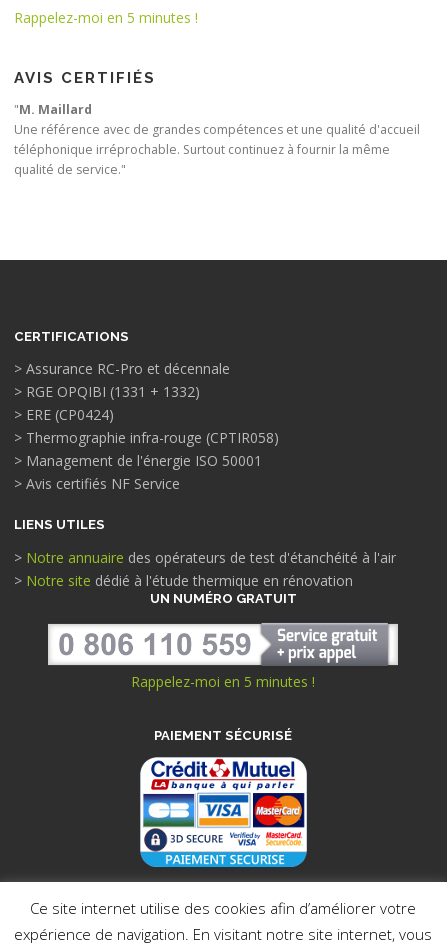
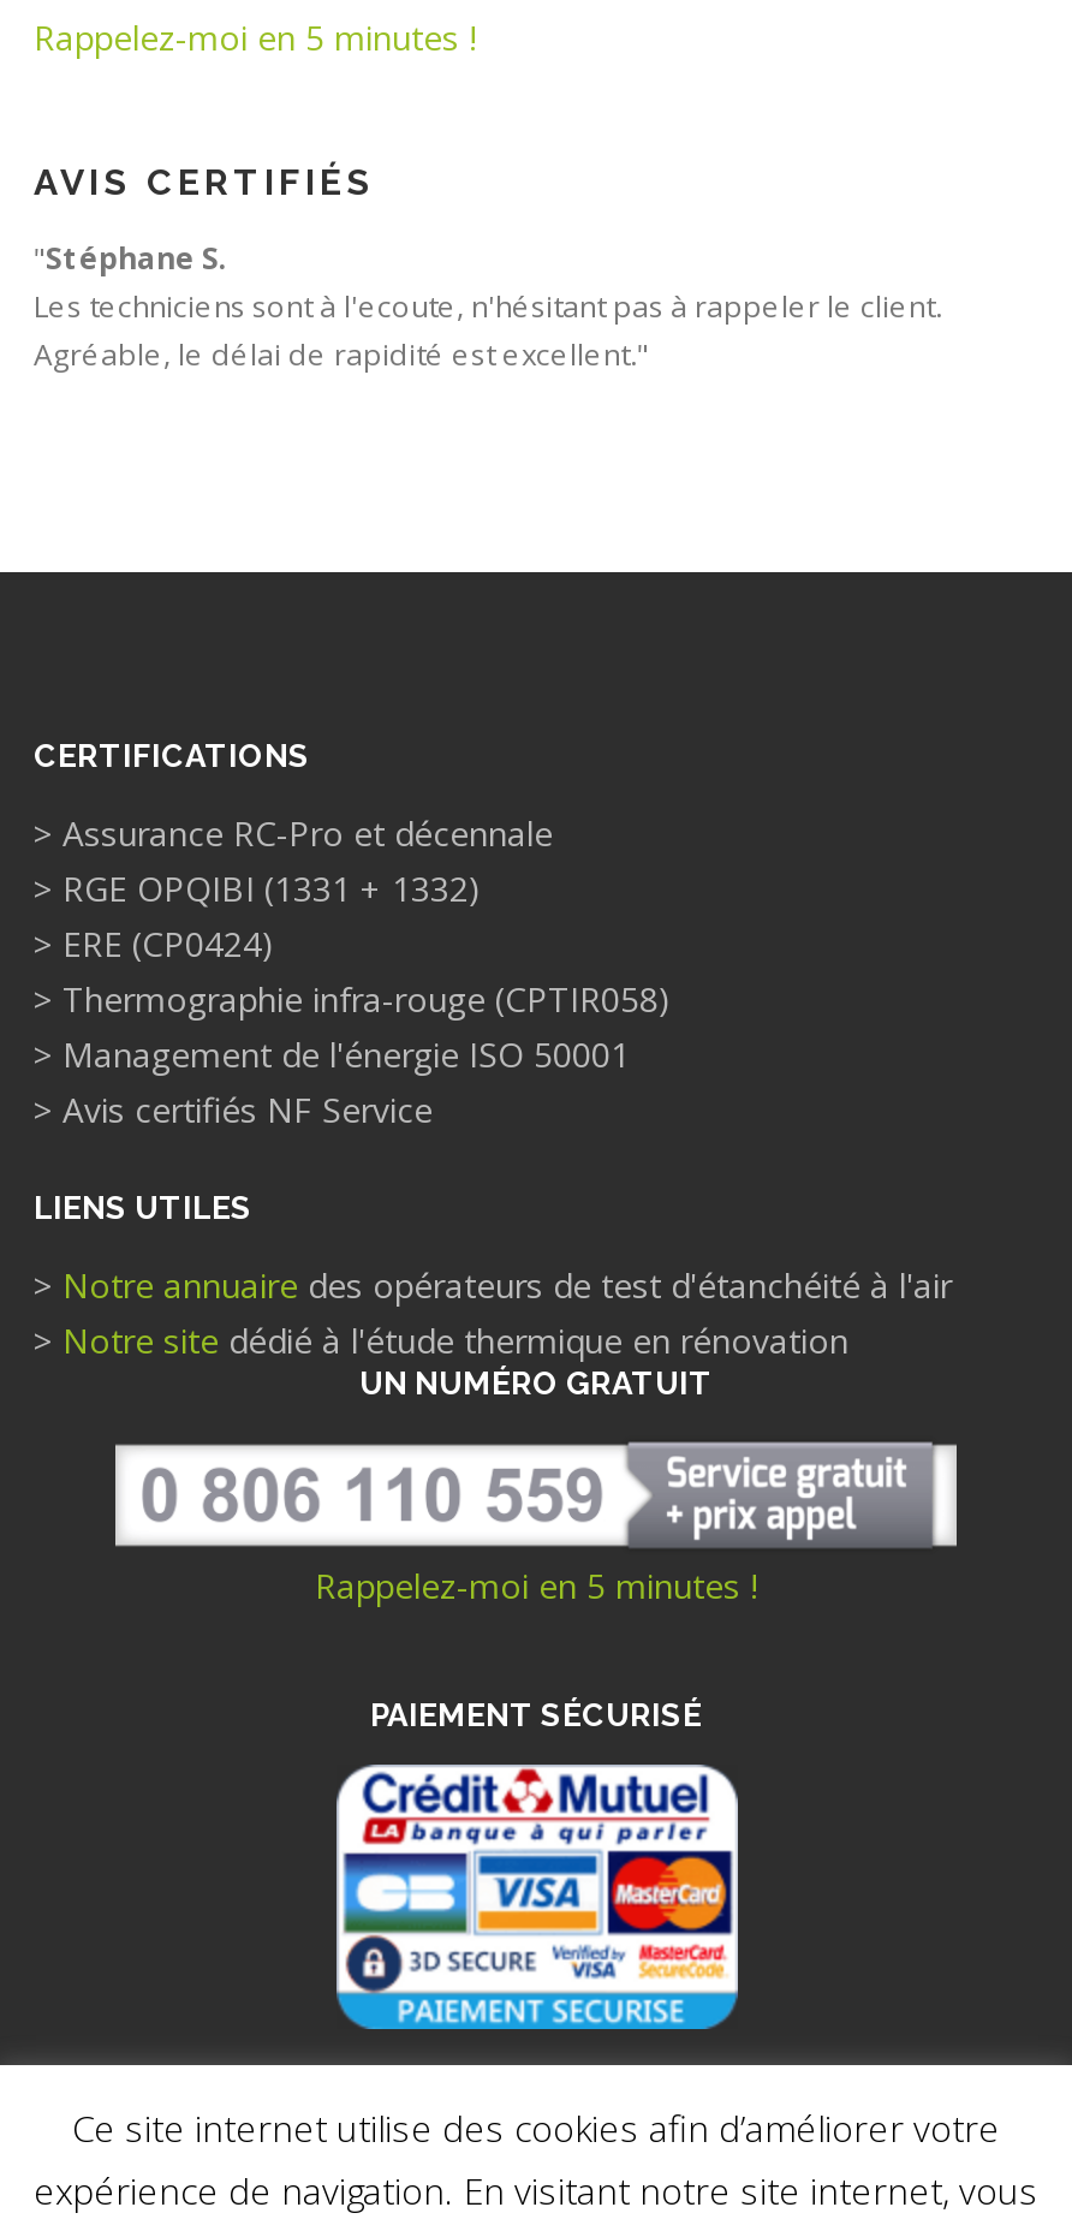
[14,101,420,178] "M. Maillard | Une référence avec de grandes compétences et une qualité d'accueil | téléphonique irréprochable. Surtout continuez à fournir la même | qualité de service." -> [34,238,942,375] "Stéphane S. | Les techniciens sont à l'ecoute, n'hésitant pas à rappeler le client. | Agréable, le délai de rapidité est excellent."

